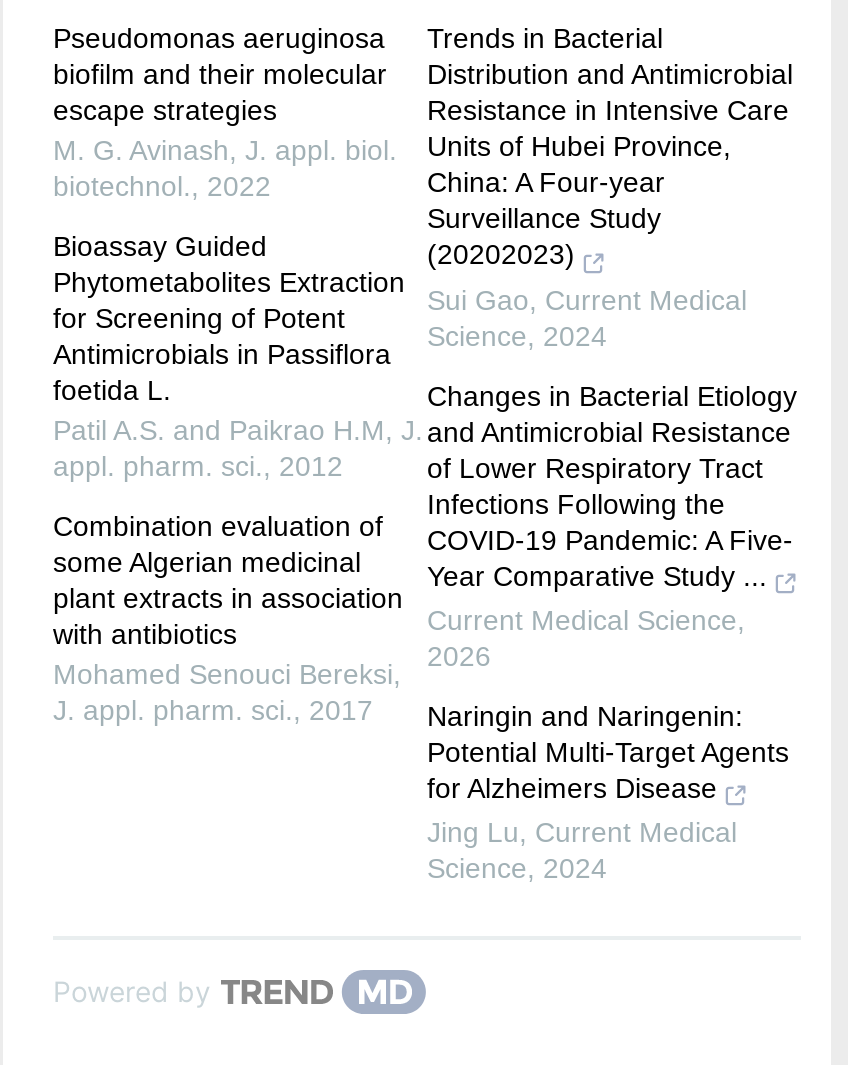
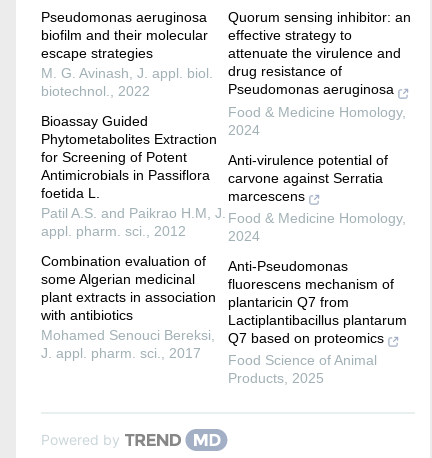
[427,23,793,351] Trends in Bacterial | Distribution and Antimicrobial | Resistance in Intensive Care | Units of Hubei Province, | China: A Four-year | Surveillance Study | (20202023) | Sui Gao, Current Medical | Science, 2024 -> [228,9,411,138] Quorum sensing inhibitor: an | effective strategy to | attenuate the virulence and | drug resistance of | Pseudomonas aeruginosa | Food & Medicine Homology, | 2024
[427,379,797,672] Changes in Bacterial Etiology | and Antimicrobial Resistance | of Lower Respiratory Tract | Infections Following the | COVID-19 Pandemic: A Five- | Year Comparative Study ... | Current Medical Science, | 2026 -> [228,152,406,244] Anti-virulence potential of | carvone against Serratia | marcescens | Food & Medicine Homology, | 2024
[427,700,789,884] Naringin and Naringenin: | Potential Multi-Target Agents | for Alzheimers Disease | Jing Lu, Current Medical | Science, 2024 -> [228,258,407,386] Anti-Pseudomonas | fluorescens mechanism of | plantaricin Q7 from | Lactiplantibacillus plantarum | Q7 based on proteomics | Food Science of Animal | Products, 2025

